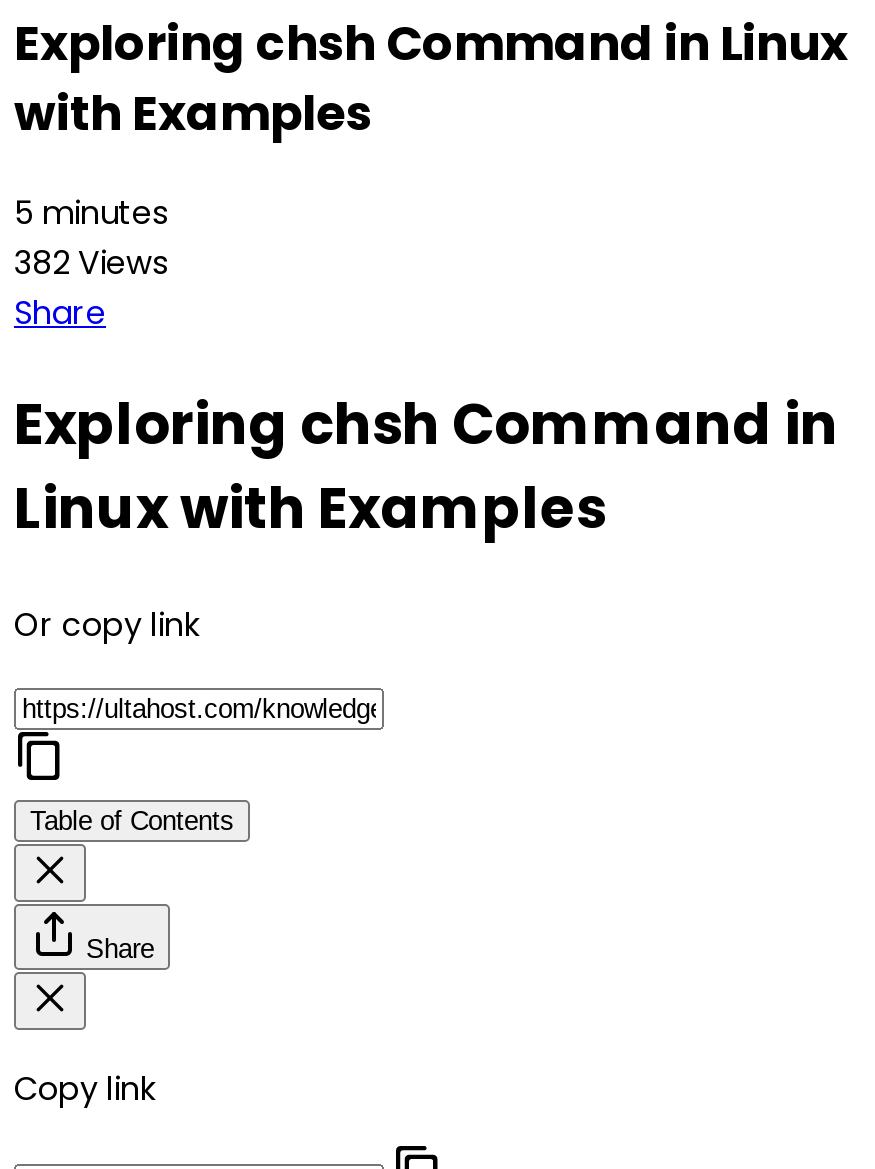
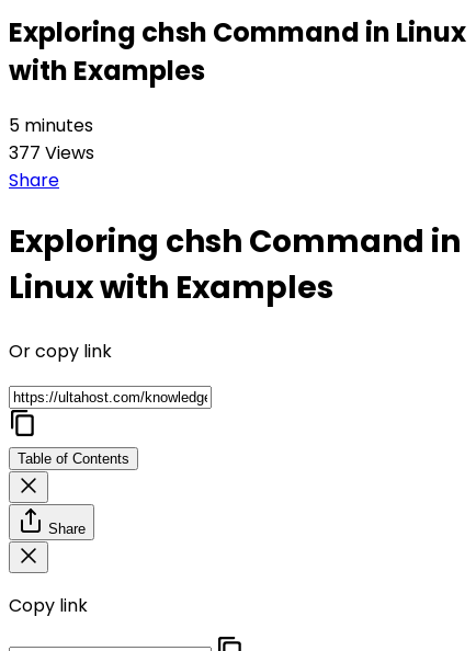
[14,240,168,286] 382 Views -> [9,140,94,166] 377 Views

